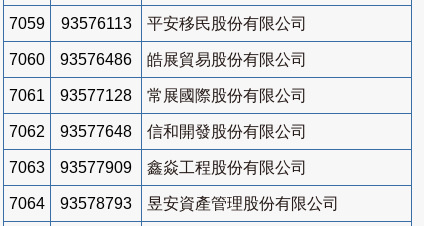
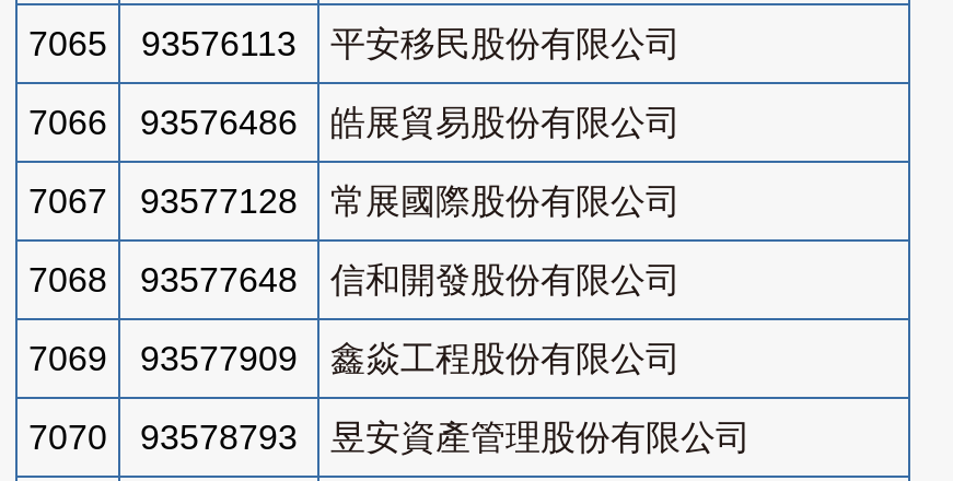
[9,15,307,32] 7059 93576113 平安移民股份有限公司 -> [28,25,681,62] 7065 93576113 平安移民股份有限公司
[9,51,307,68] 7060 93576486 皓展貿易股份有限公司 -> [28,104,681,141] 7066 93576486 皓展貿易股份有限公司
[9,87,307,104] 7061 93577128 常展國際股份有限公司 -> [28,182,681,220] 7067 93577128 常展國際股份有限公司
[9,123,307,140] 7062 93577648 信和開發股份有限公司 -> [28,261,681,298] 7068 93577648 信和開發股份有限公司
[9,159,45,176] 7063 -> [28,340,107,377] 7069
[9,195,339,212] 7064 93578793 昱安資產管理股份有限公司 -> [28,418,751,456] 7070 93578793 昱安資產管理股份有限公司

